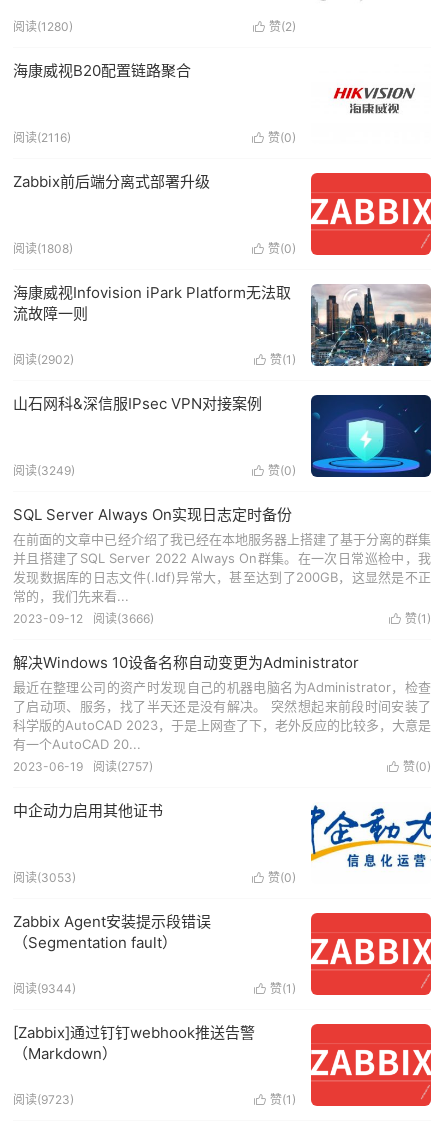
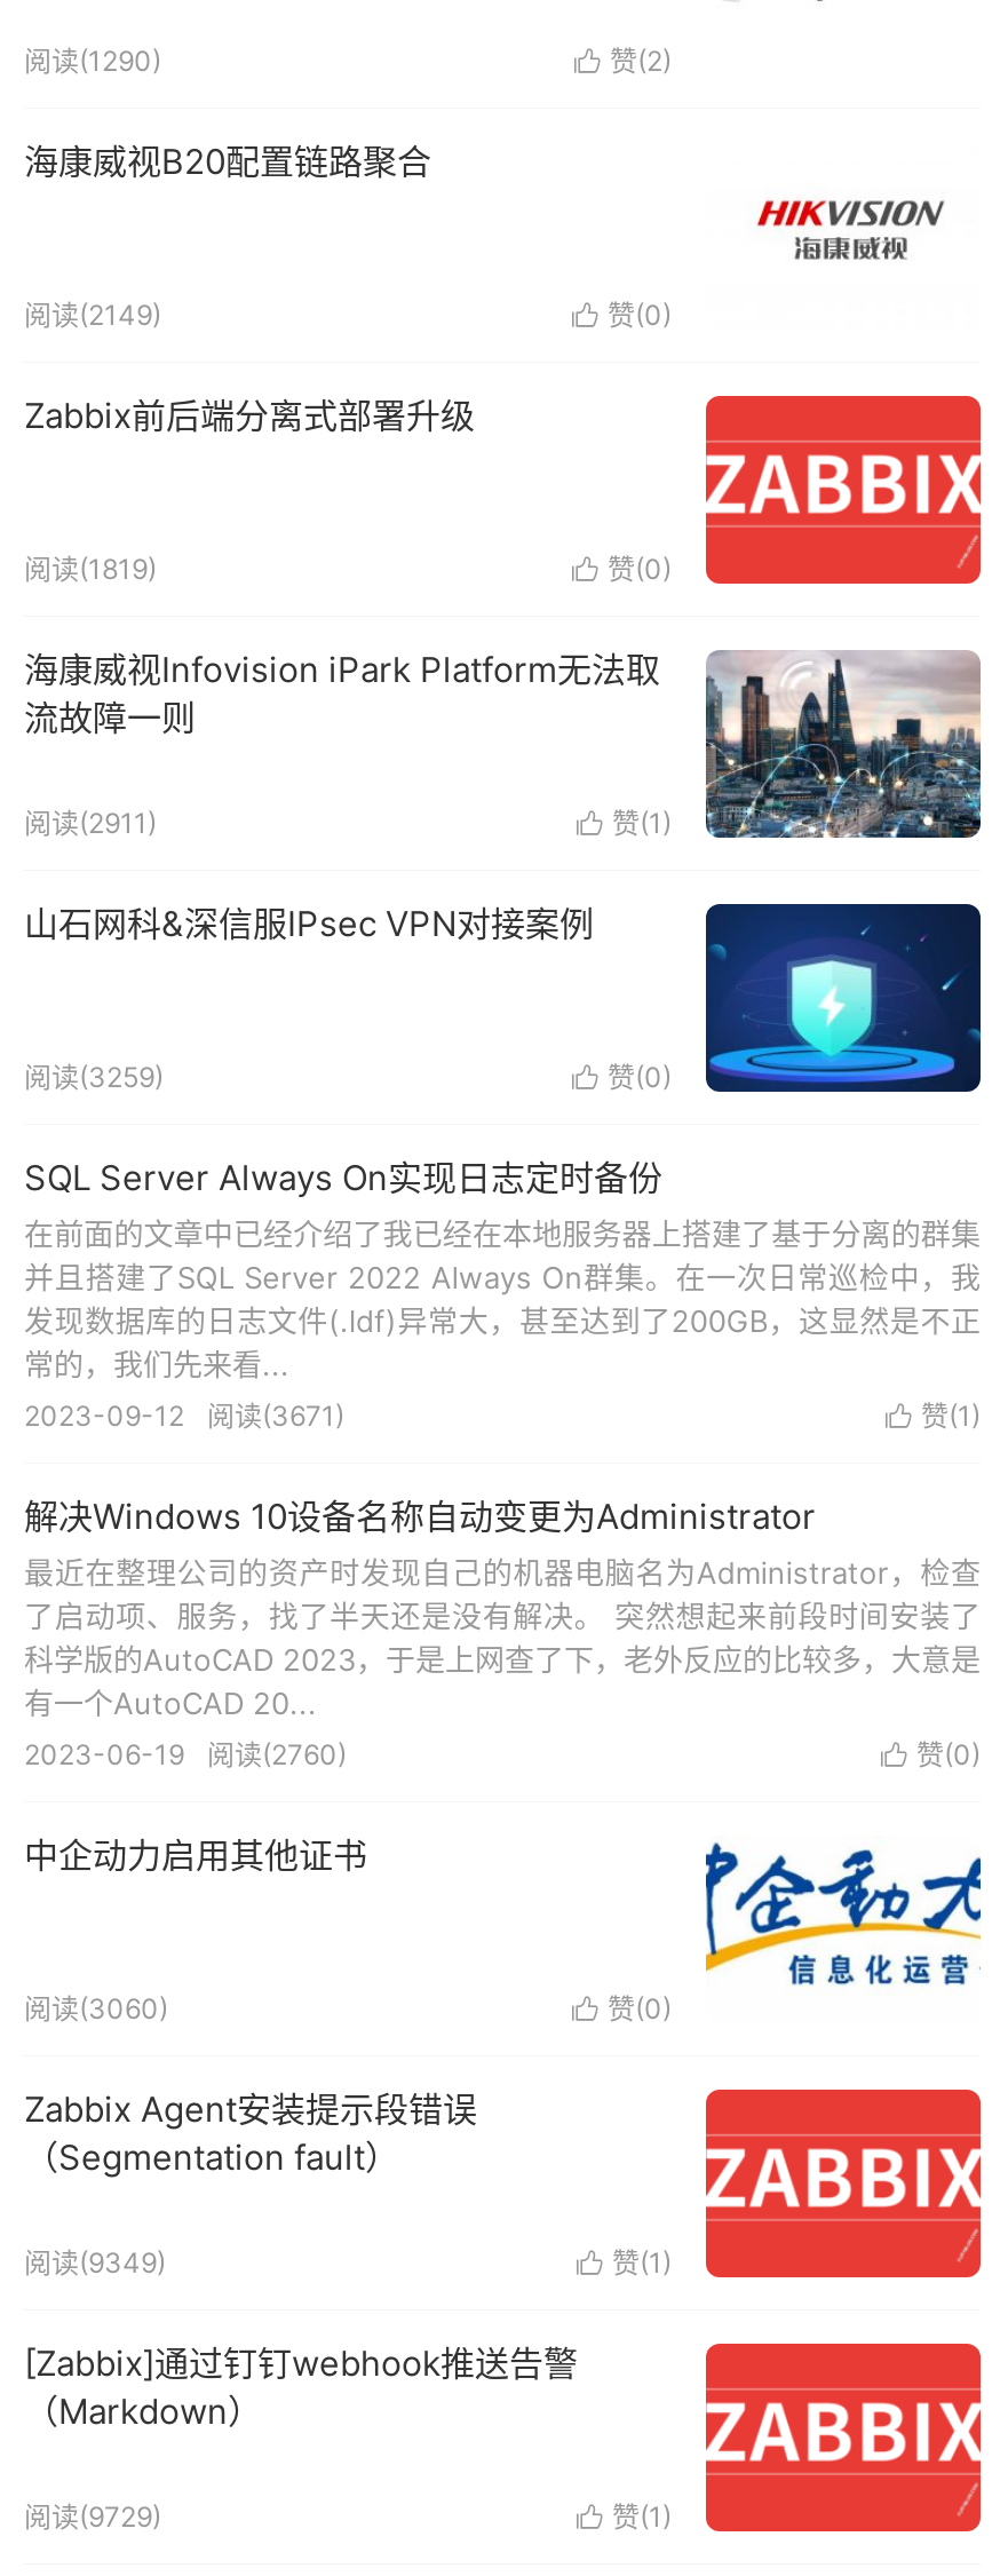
[13,19,73,34] 阅读(1280) -> [24,43,161,78] 阅读(1290)
[13,130,71,145] 阅读(2116) -> [24,298,161,332] 阅读(2149)
[13,241,73,256] 阅读(1808) -> [24,552,157,586] 阅读(1819)
[13,352,74,367] 阅读(2902) -> [24,806,157,840] 阅读(2911)
[13,463,75,478] 阅读(3249) -> [24,1060,164,1094] 阅读(3259)
[13,611,154,626] 2023-09-12 阅读(3666) -> [24,1398,344,1433] 2023-09-12 阅读(3671)
[13,759,153,774] 2023-06-19 阅读(2757) -> [24,1737,347,1772] 2023-06-19 阅读(2760)
[13,870,76,885] 阅读(3053) -> [24,1991,168,2026] 阅读(3060)
[13,981,76,996] 阅读(9344) -> [24,2245,166,2280] 阅读(9349)
[13,1092,74,1107] 阅读(9723) -> [24,2499,161,2534] 阅读(9729)

